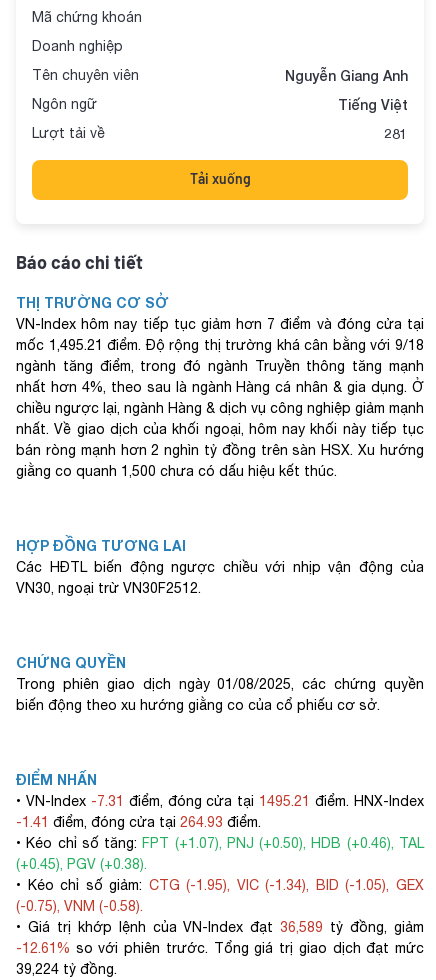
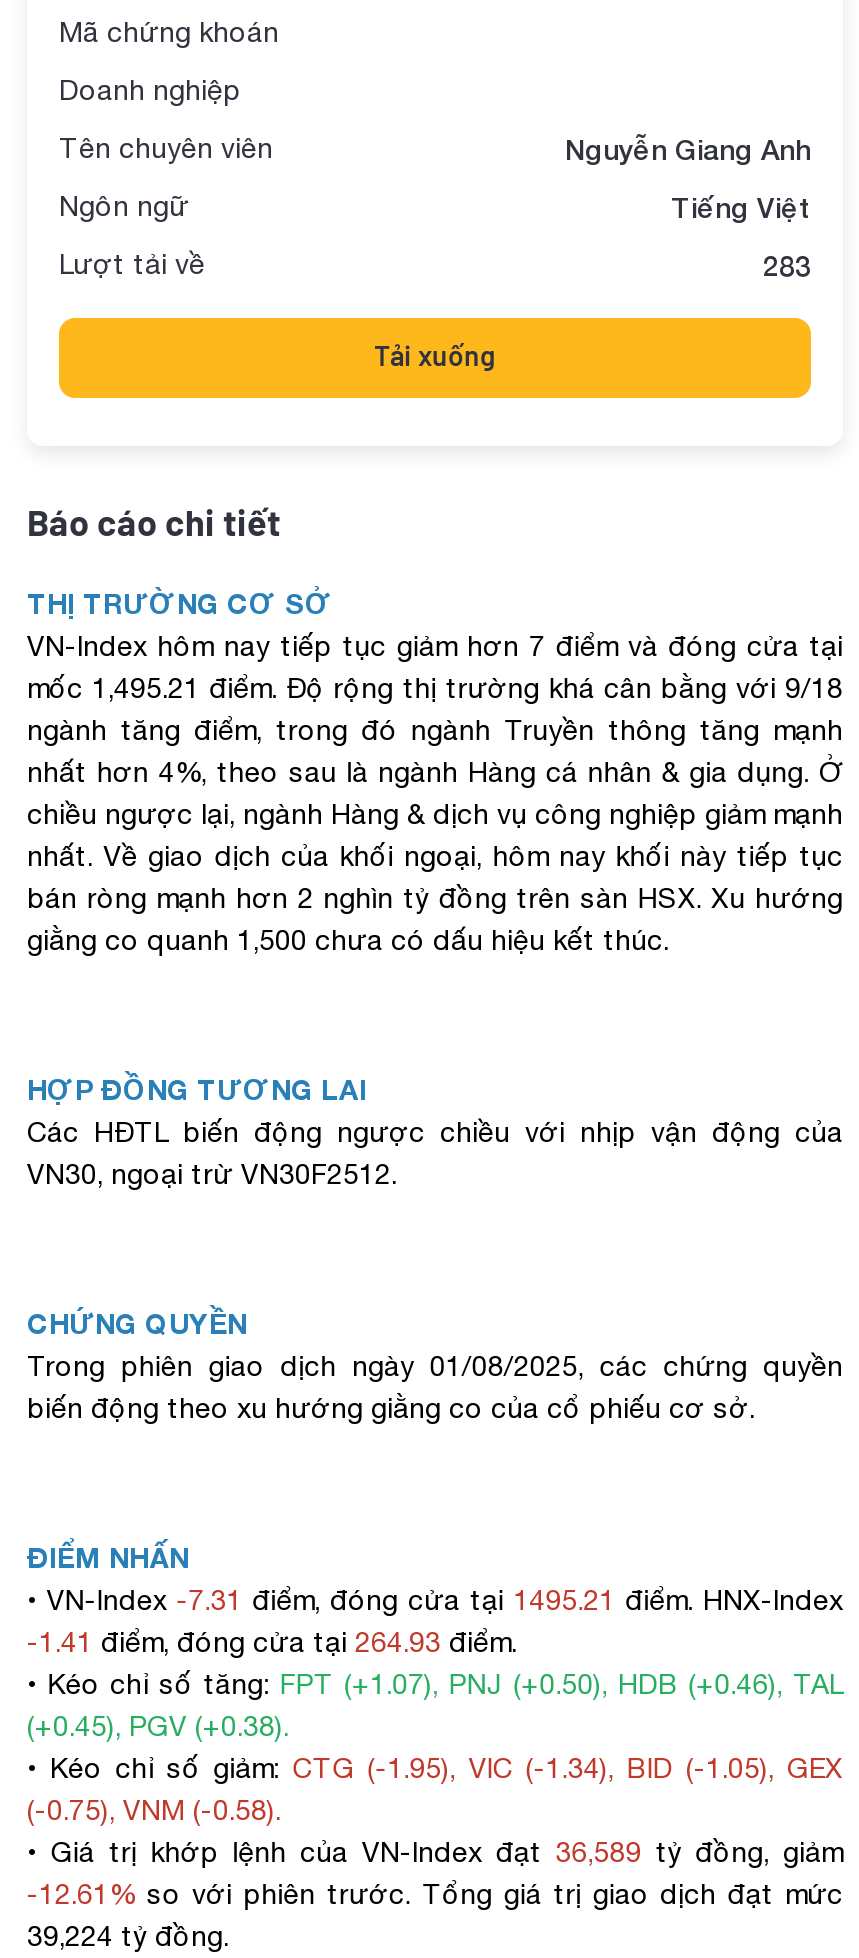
[384,125,408,142] 281 -> [763,248,811,282] 283

